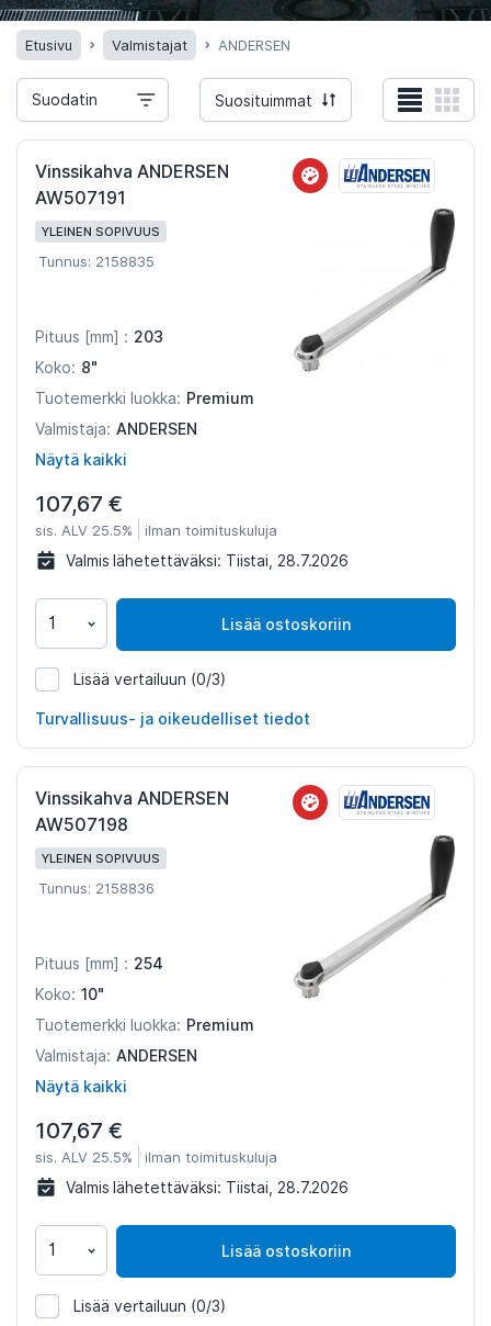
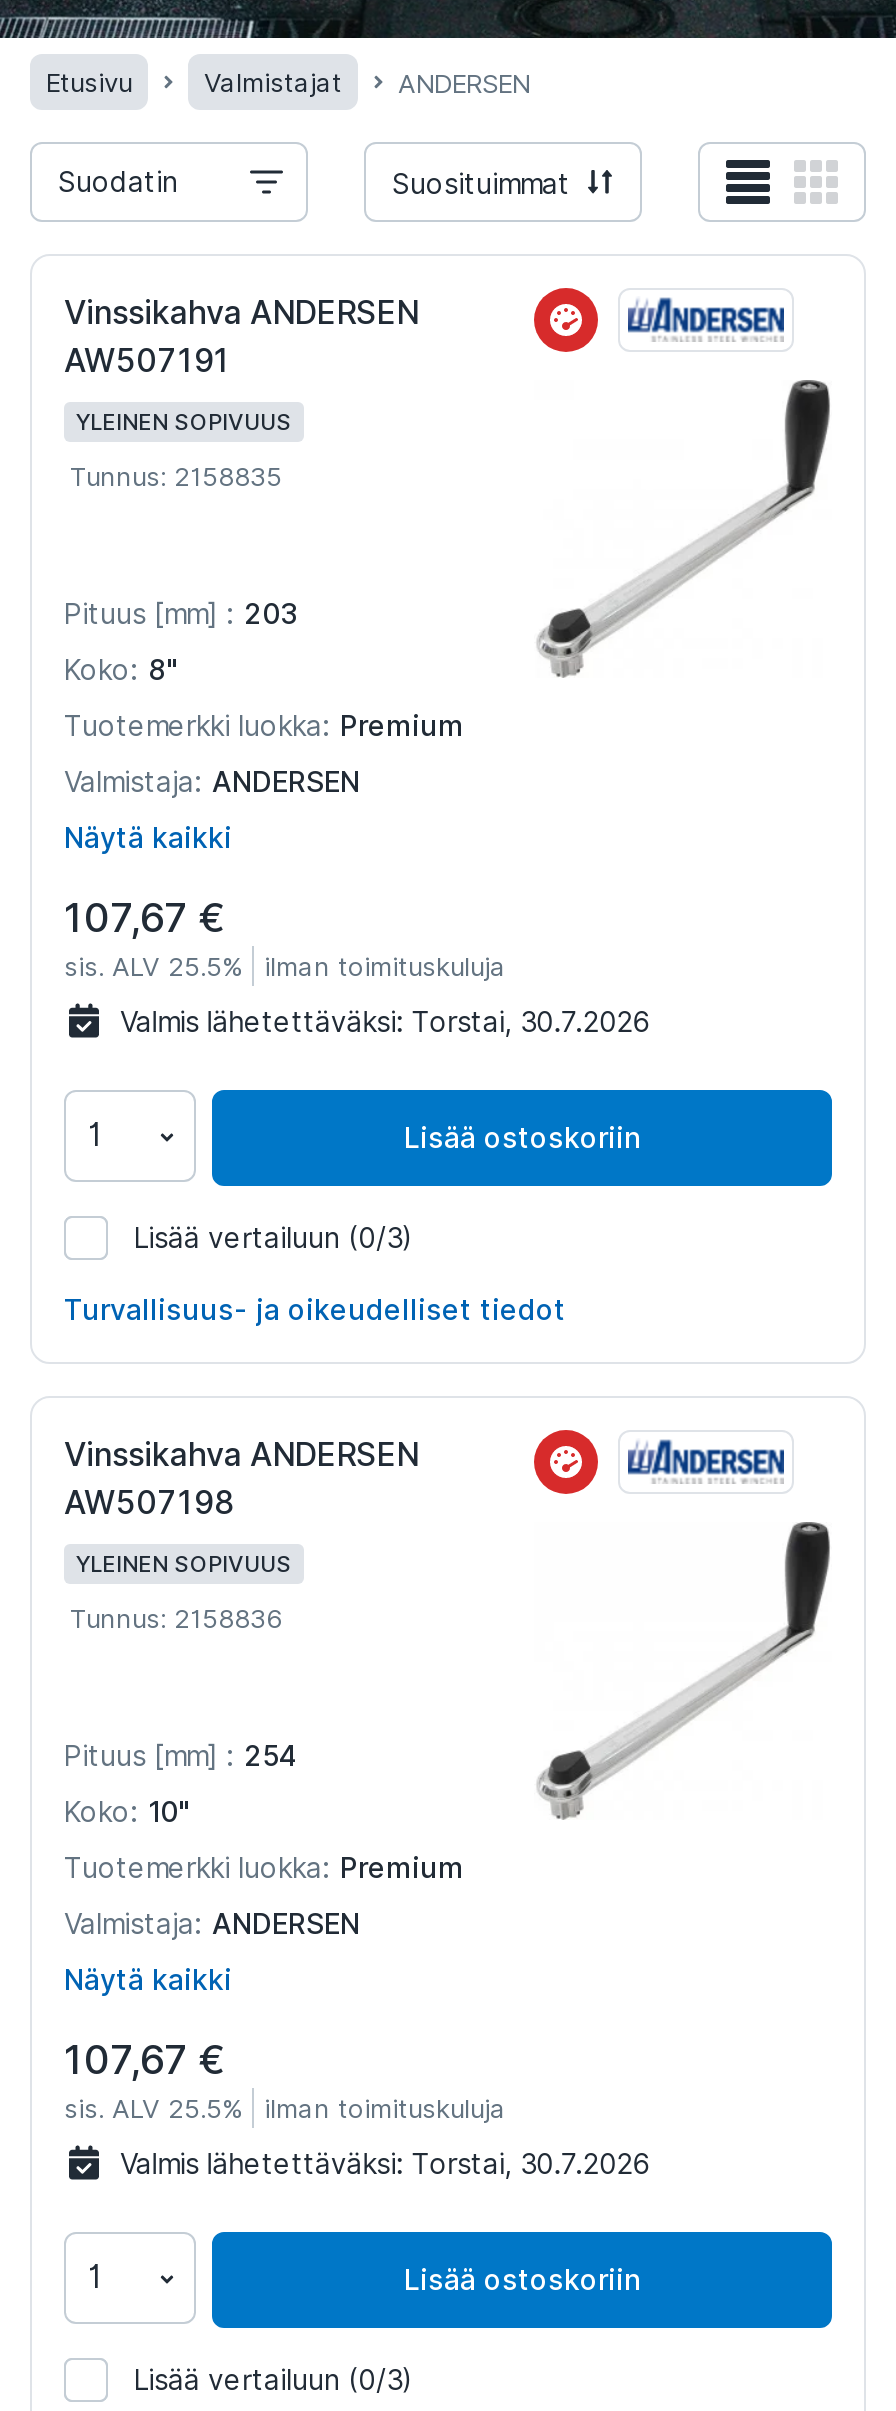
[66,553,349,570] Valmis lähetettäväksi: Tiistai, 28.7.2026 -> [120,1007,650,1039] Valmis lähetettäväksi: Torstai, 30.7.2026
[66,1179,349,1197] Valmis lähetettäväksi: Tiistai, 28.7.2026 -> [120,2149,650,2181] Valmis lähetettäväksi: Torstai, 30.7.2026

